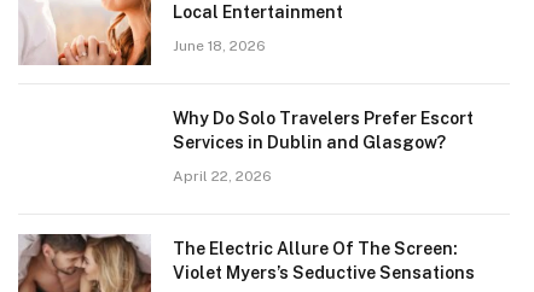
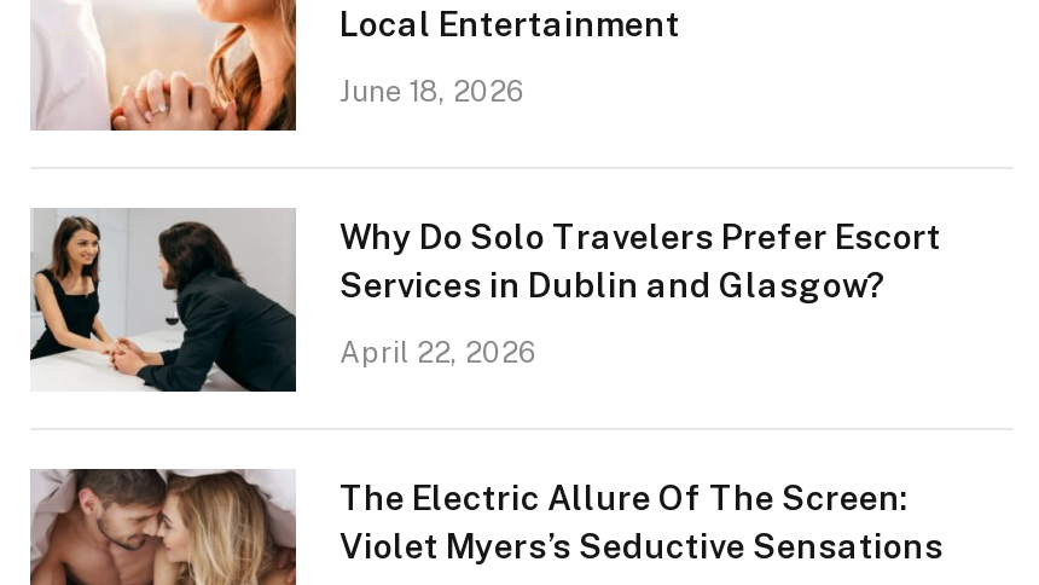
none -> [28,208,298,394] [image]

